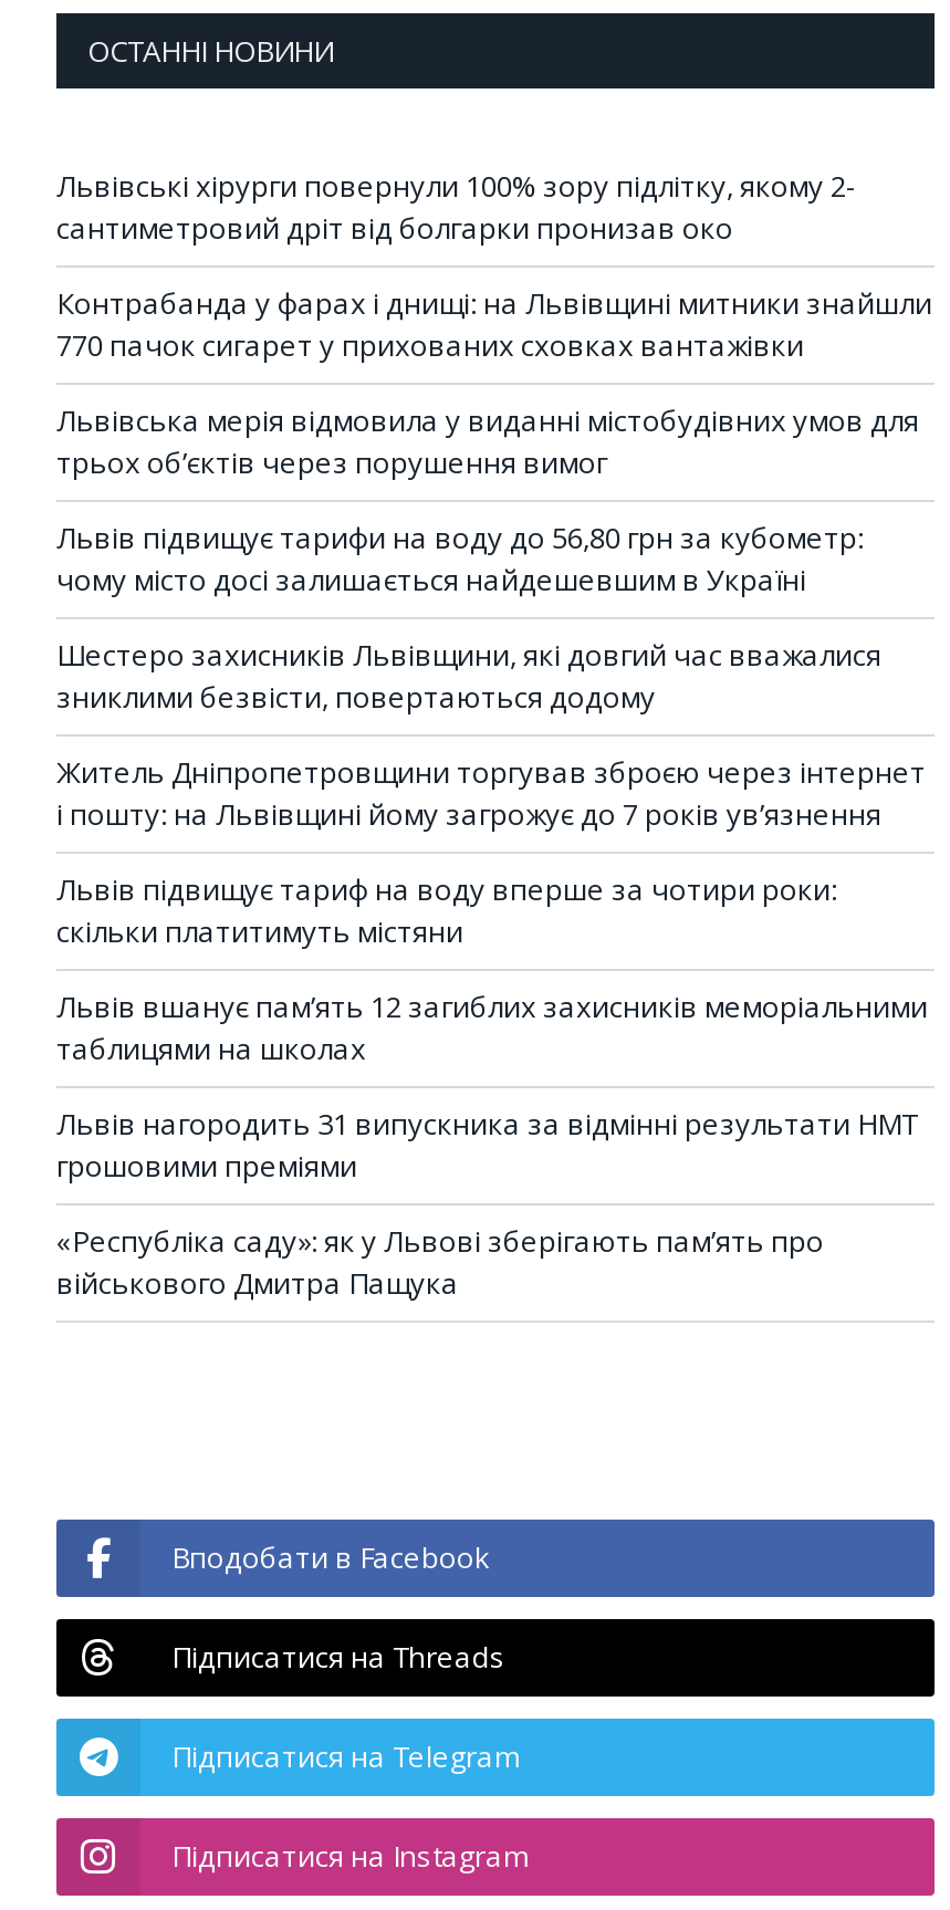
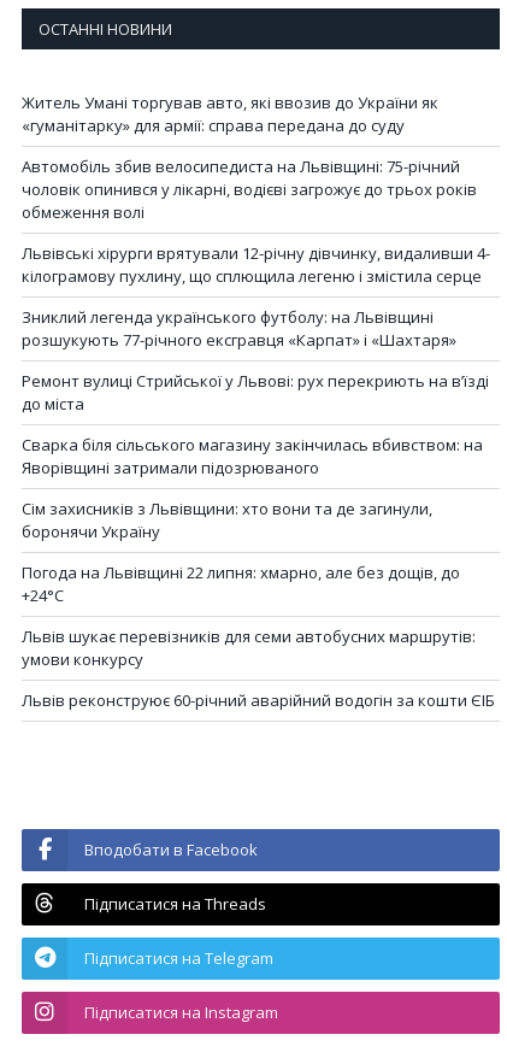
[56,166,855,248] Львівські хірурги повернули 100% зору підлітку, якому 2- | сантиметровий дріт від болгарки пронизав око -> [22,91,438,136] Житель Умані торгував авто, які ввозив до України як | «гуманітарку» для армії: справа передана до суду
[56,284,932,365] Контрабанда у фарах і днищі: на Львівщині митники знайшли | 770 пачок сигарет у прихованих сховках вантажівки -> [22,155,477,223] Автомобіль збив велосипедиста на Львівщині: 75-річний | чоловік опинився у лікарні, водієві загрожує до трьох років | обмеження волі
[56,401,919,483] Львівська мерія відмовила у виданні містобудівних умов для | трьох об’єктів через порушення вимог -> [22,242,490,286] Львівські хірурги врятували 12-річну дівчинку, видаливши 4- | кілограмову пухлину, що сплющила легеню і змістила серце
[56,518,864,600] Львів підвищує тарифи на воду до 56,80 грн за кубометр: | чому місто досі залишається найдешевшим в Україні -> [22,306,456,350] Зниклий легенда українського футболу: на Львівщині | розшукують 77-річного ексгравця «Карпат» і «Шахтаря»
[56,635,881,717] Шестеро захисників Львівщини, які довгий час вважалися | зниклими безвісти, повертаються додому -> [22,370,489,414] Ремонт вулиці Стрийської у Львові: рух перекриють на в’їзді | до міста
[56,752,926,834] Житель Дніпропетровщини торгував зброєю через інтернет | і пошту: на Львівщині йому загрожує до 7 років ув’язнення -> [22,433,483,478] Сварка біля сільського магазину закінчилась вбивством: на | Яворівщині затримали підозрюваного
[56,870,837,952] Львів підвищує тариф на воду вперше за чотири роки: | скільки платитимуть містяни -> [22,497,432,542] Сім захисників з Львівщини: хто вони та де загинули, | боронячи Україну
[56,987,928,1069] Львів вшанує пам’ять 12 загиблих захисників меморіальними | таблицями на школах -> [22,561,460,606] Погода на Львівщині 22 липня: хмарно, але без дощів, до | +24°С
[56,1104,917,1186] Львів нагородить 31 випускника за відмінні результати НМТ | грошовими преміями -> [22,625,476,670] Львів шукає перевізників для семи автобусних маршрутів: | умови конкурсу
[56,1221,824,1303] «Республіка саду»: як у Львові зберігають пам’ять про | військового Дмитра Пащука -> [22,689,495,711] Львів реконструює 60-річний аварійний водогін за кошти ЄІБ

